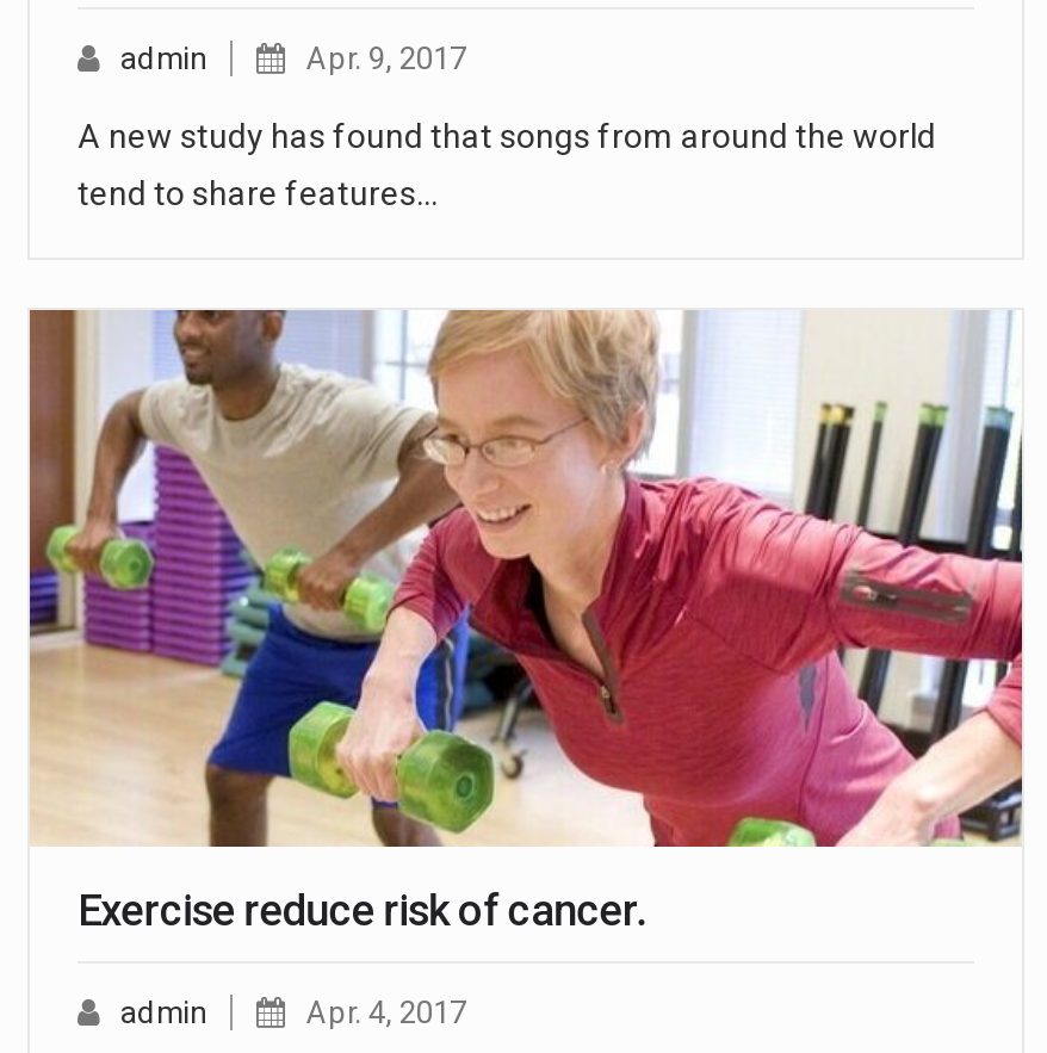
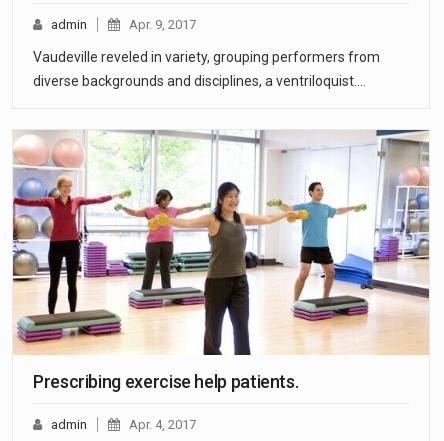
[78,117,936,156] A new study has found that songs from around the world -> [33,49,380,65] Vaudeville reveled in variety, grouping performers from
[78,175,438,213] tend to share features... -> [33,73,366,89] diverse backgrounds and disciplines, a ventriloquist.…
[27,308,1024,934] [image] | Exercise reduce risk of cancer. -> [13,129,430,392] [image] | Prescribing exercise help patients.

